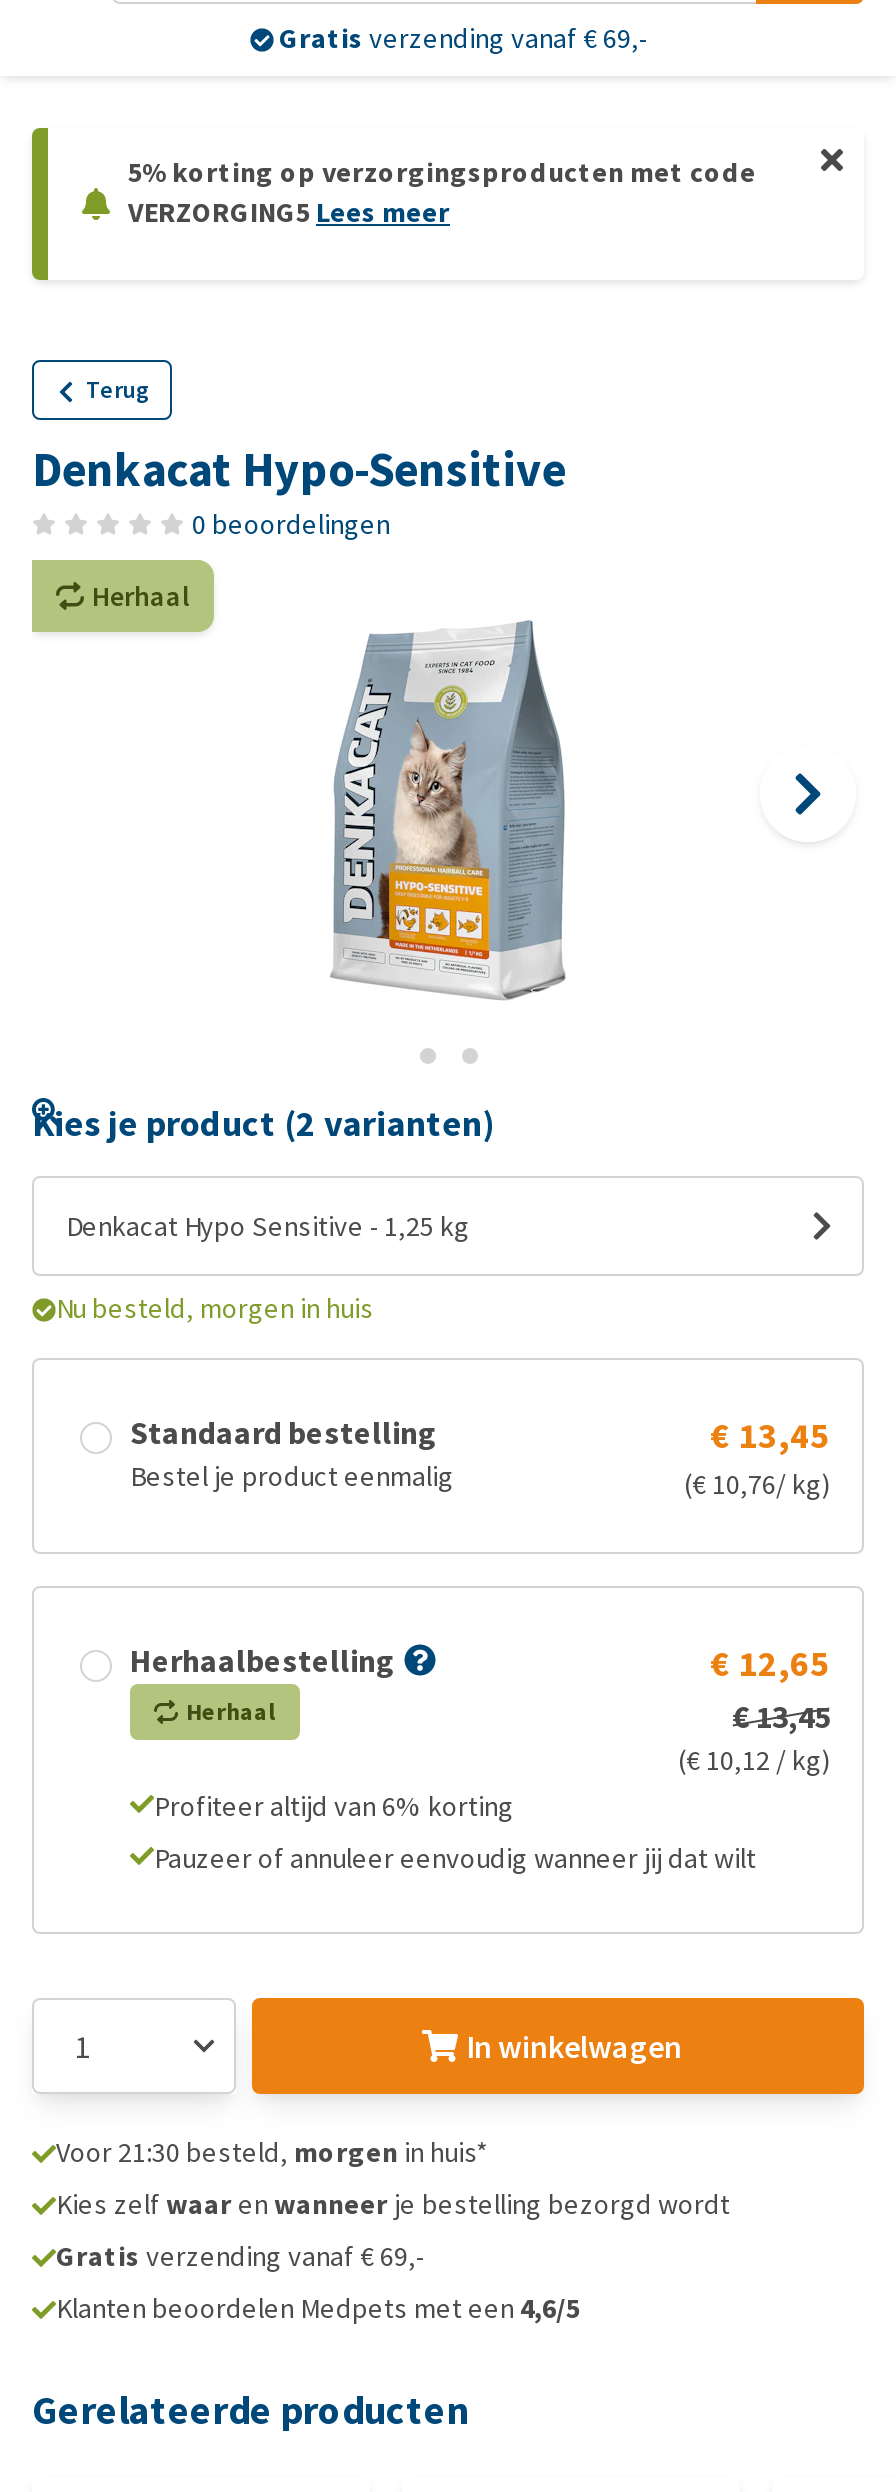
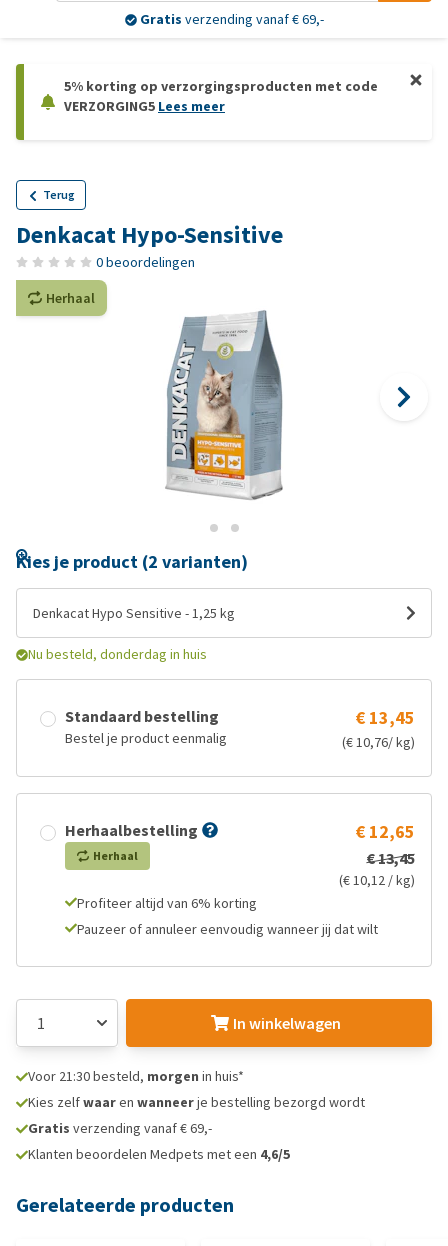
[56,1290,374,1326] Nu besteld, morgen in huis -> [28,645,207,663] Nu besteld, donderdag in huis

